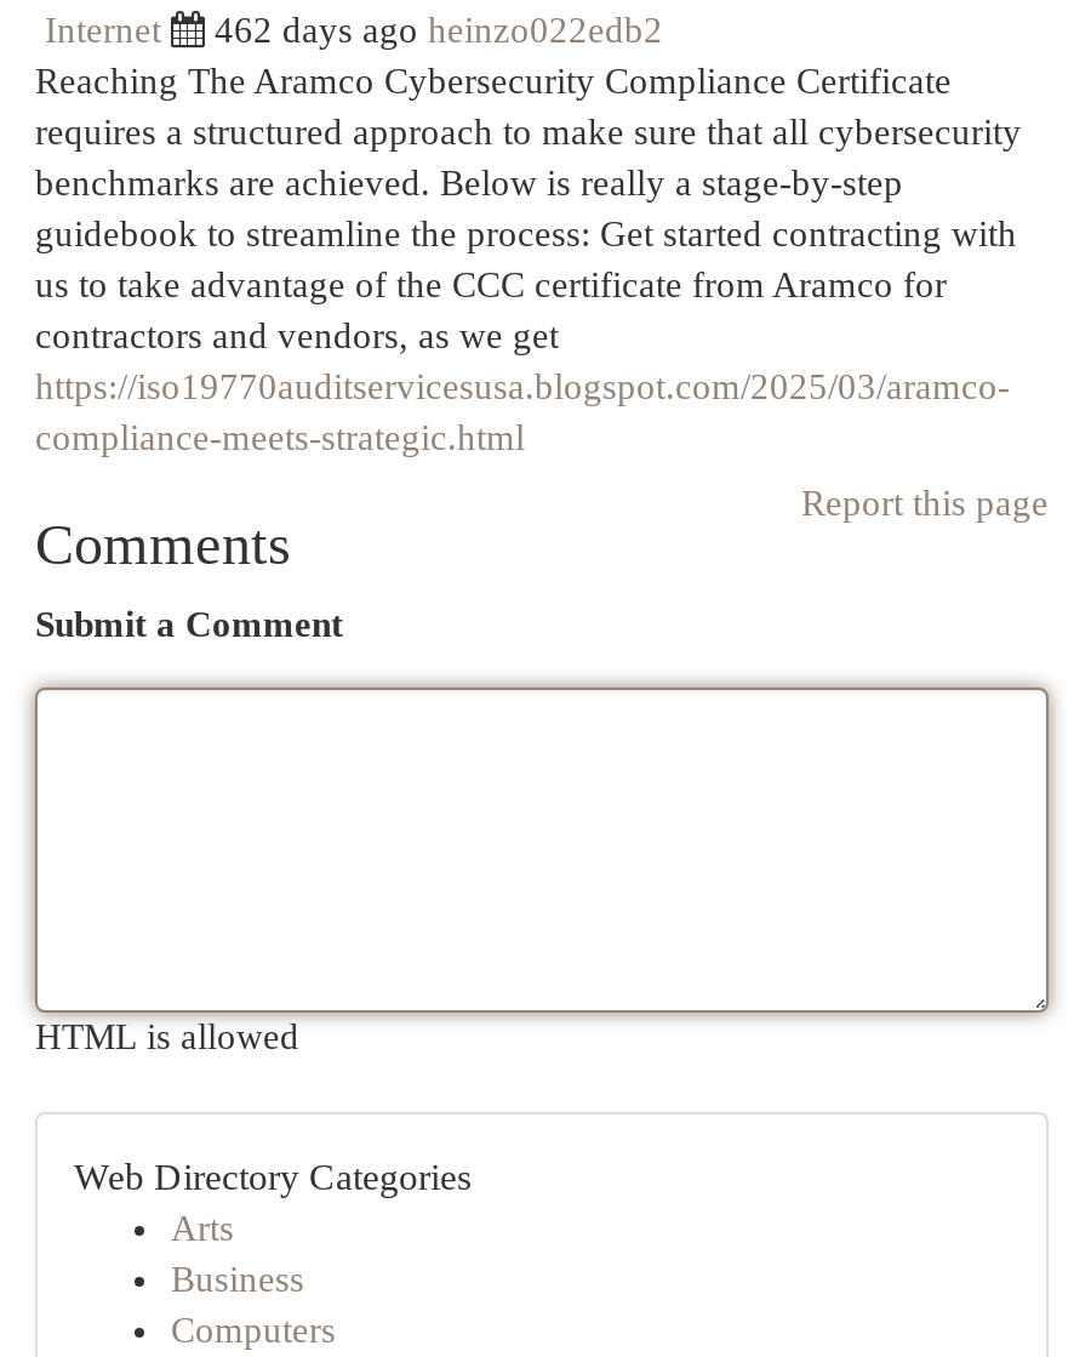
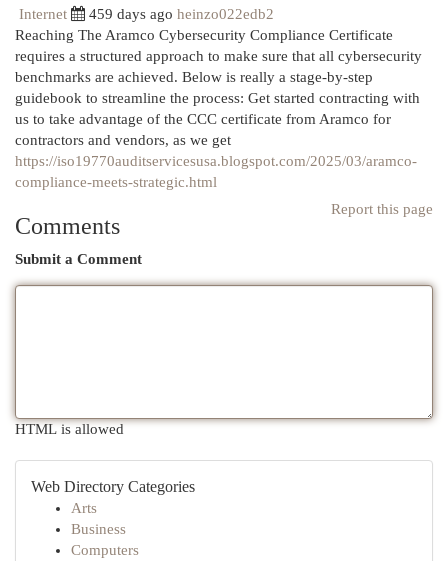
[215,11,663,50] 462 days ago heinzo022edb2 -> [89,6,274,22] 459 days ago heinzo022edb2

